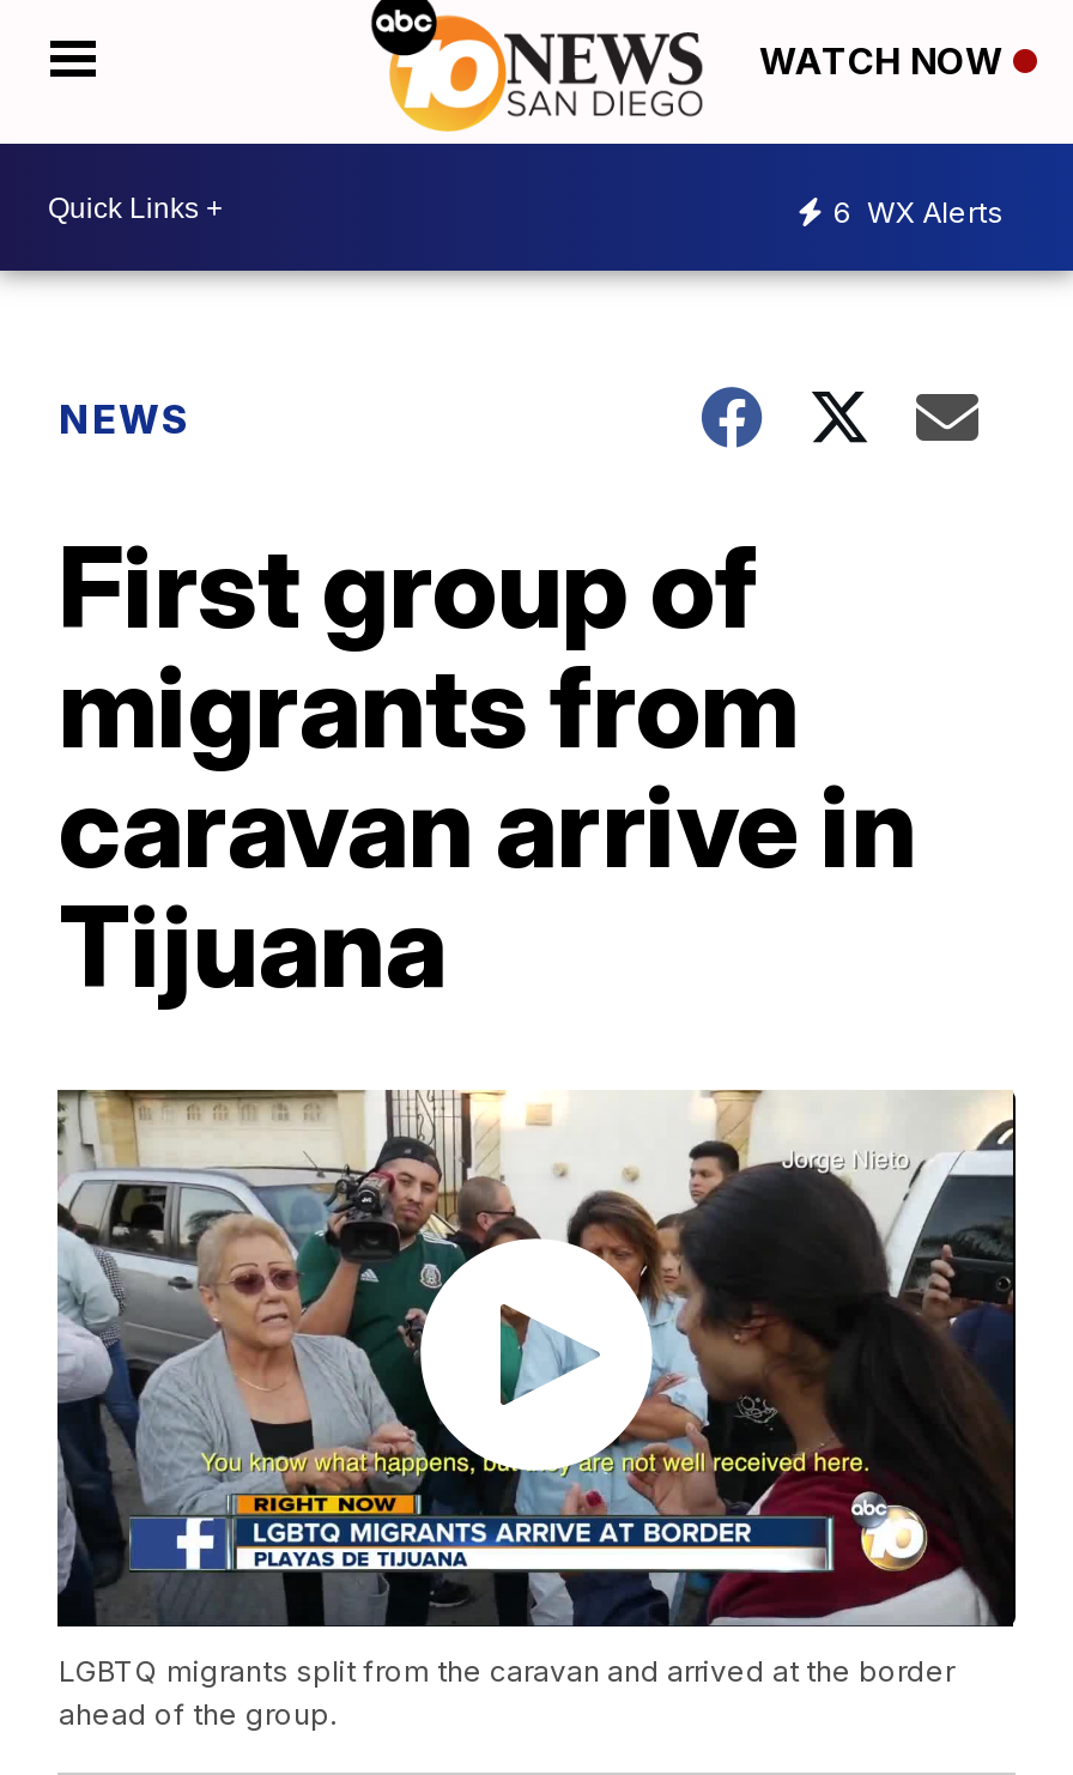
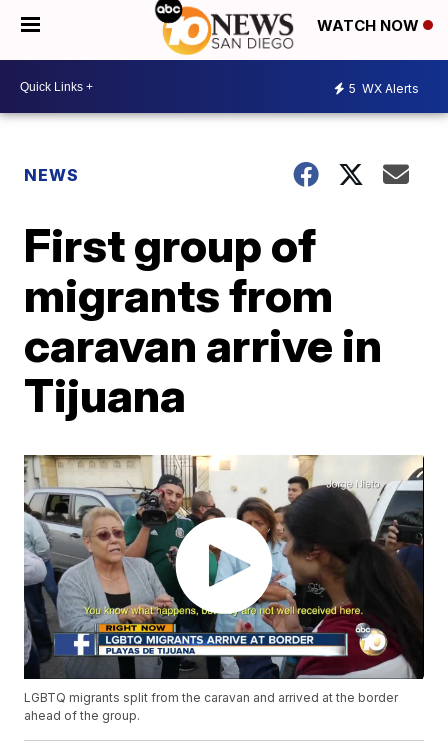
[833,193,1004,229] 6 WX Alerts -> [349,80,419,95] 5 WX Alerts

